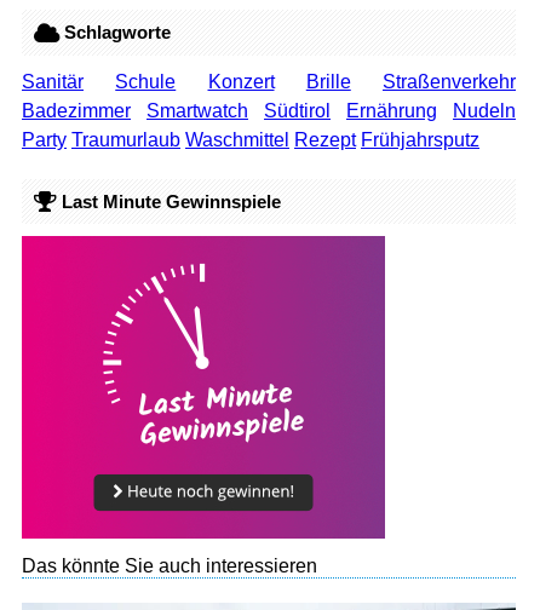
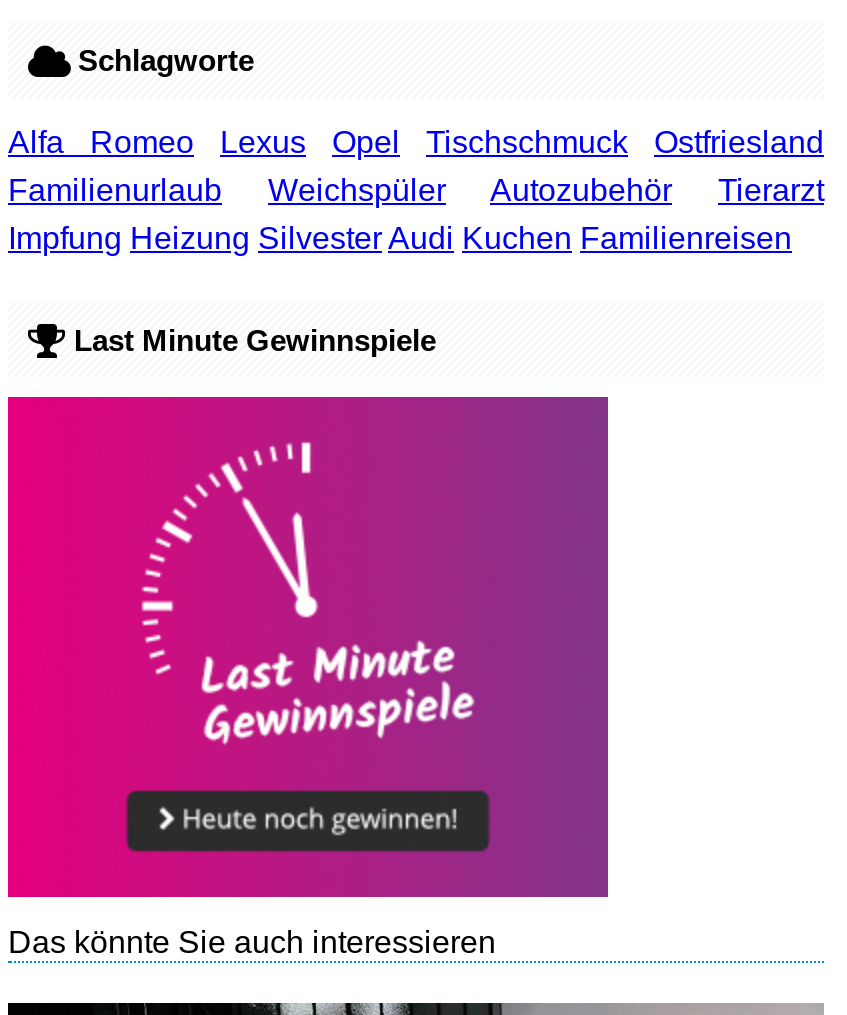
[22,71,516,149] Sanitär | Schule | Konzert | Brille | Straßenverkehr | Badezimmer | Smartwatch | Südtirol | Ernährung | Nudeln | Party Traumurlaub Waschmittel Rezept Frühjahrsputz -> [8,124,824,254] Alfa Romeo | Lexus | Opel | Tischschmuck | Ostfriesland | Familienurlaub | Weichspüler | Autozubehör | Tierarzt | Impfung Heizung Silvester Audi Kuchen Familienreisen

